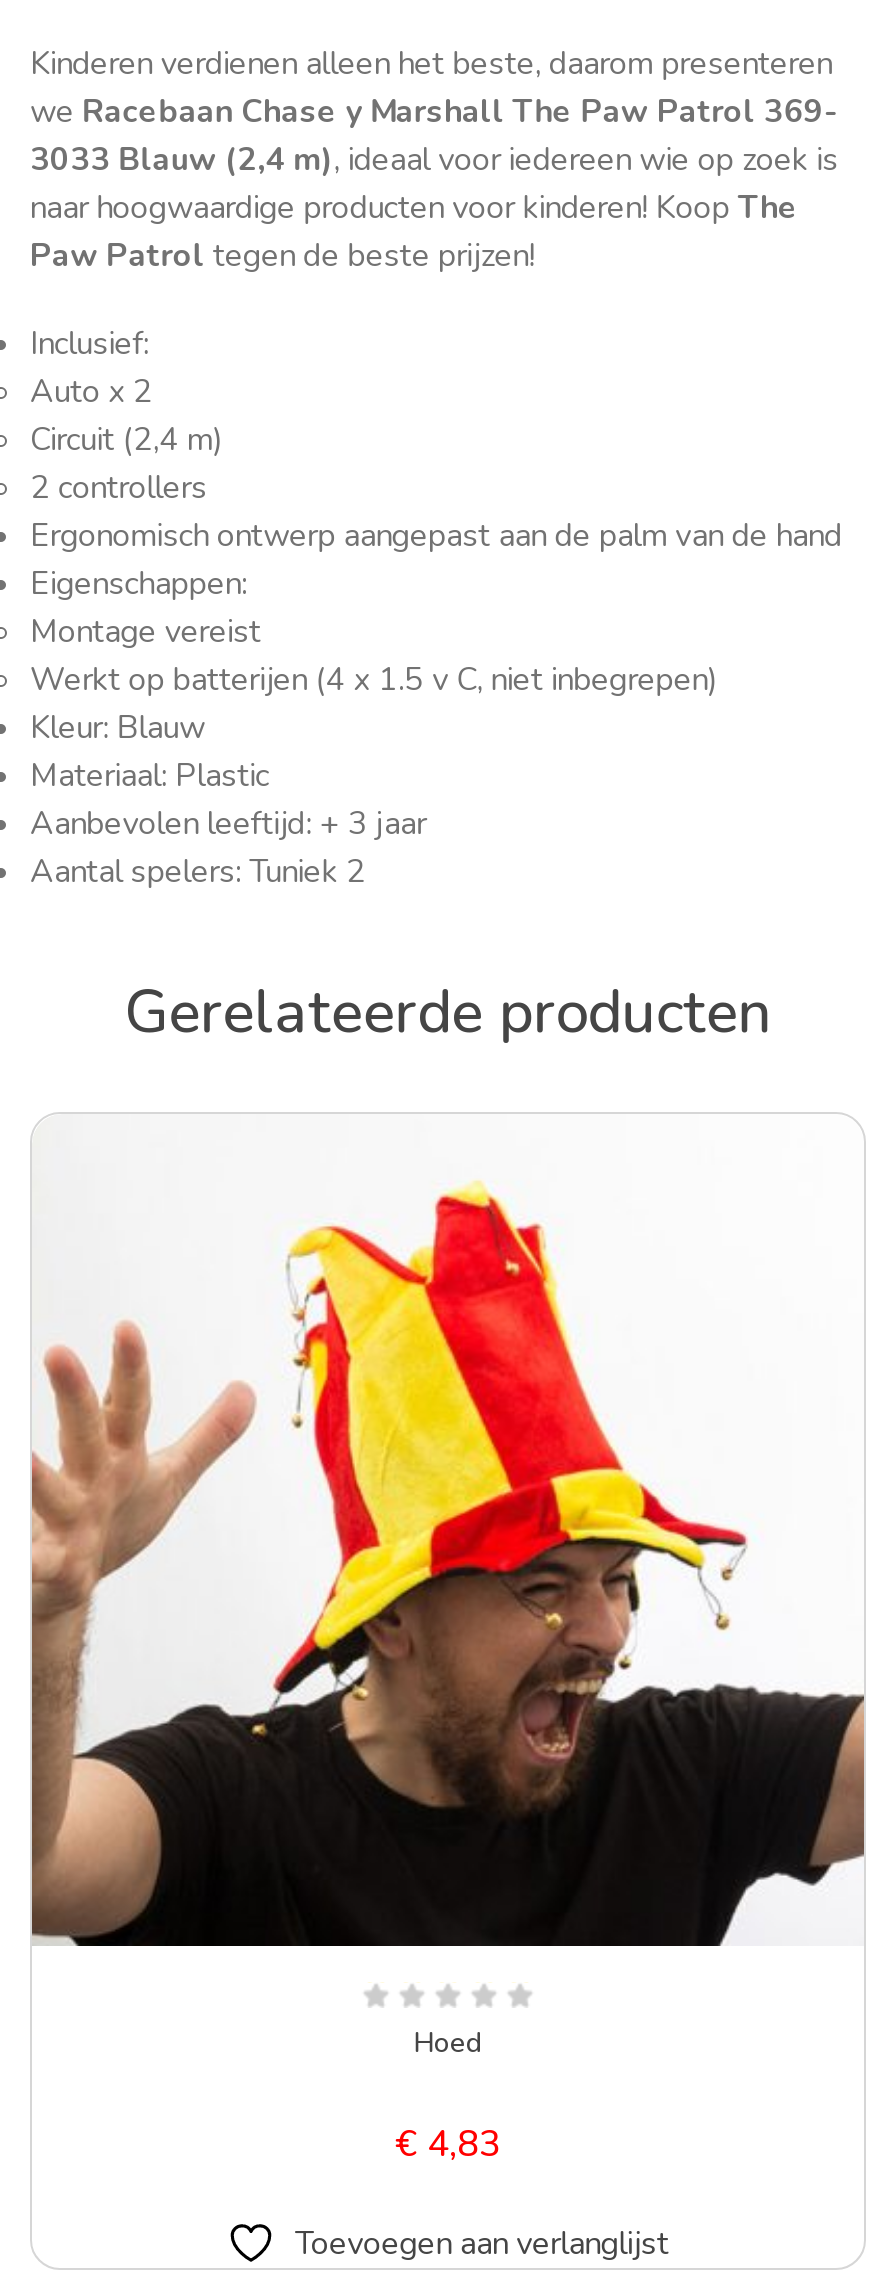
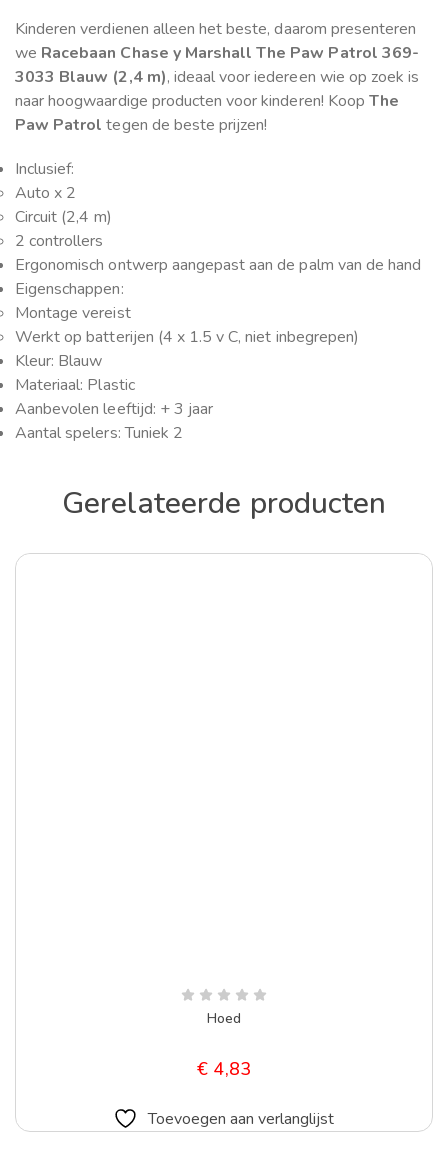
[30,1180,866,1948] [image] -> none

